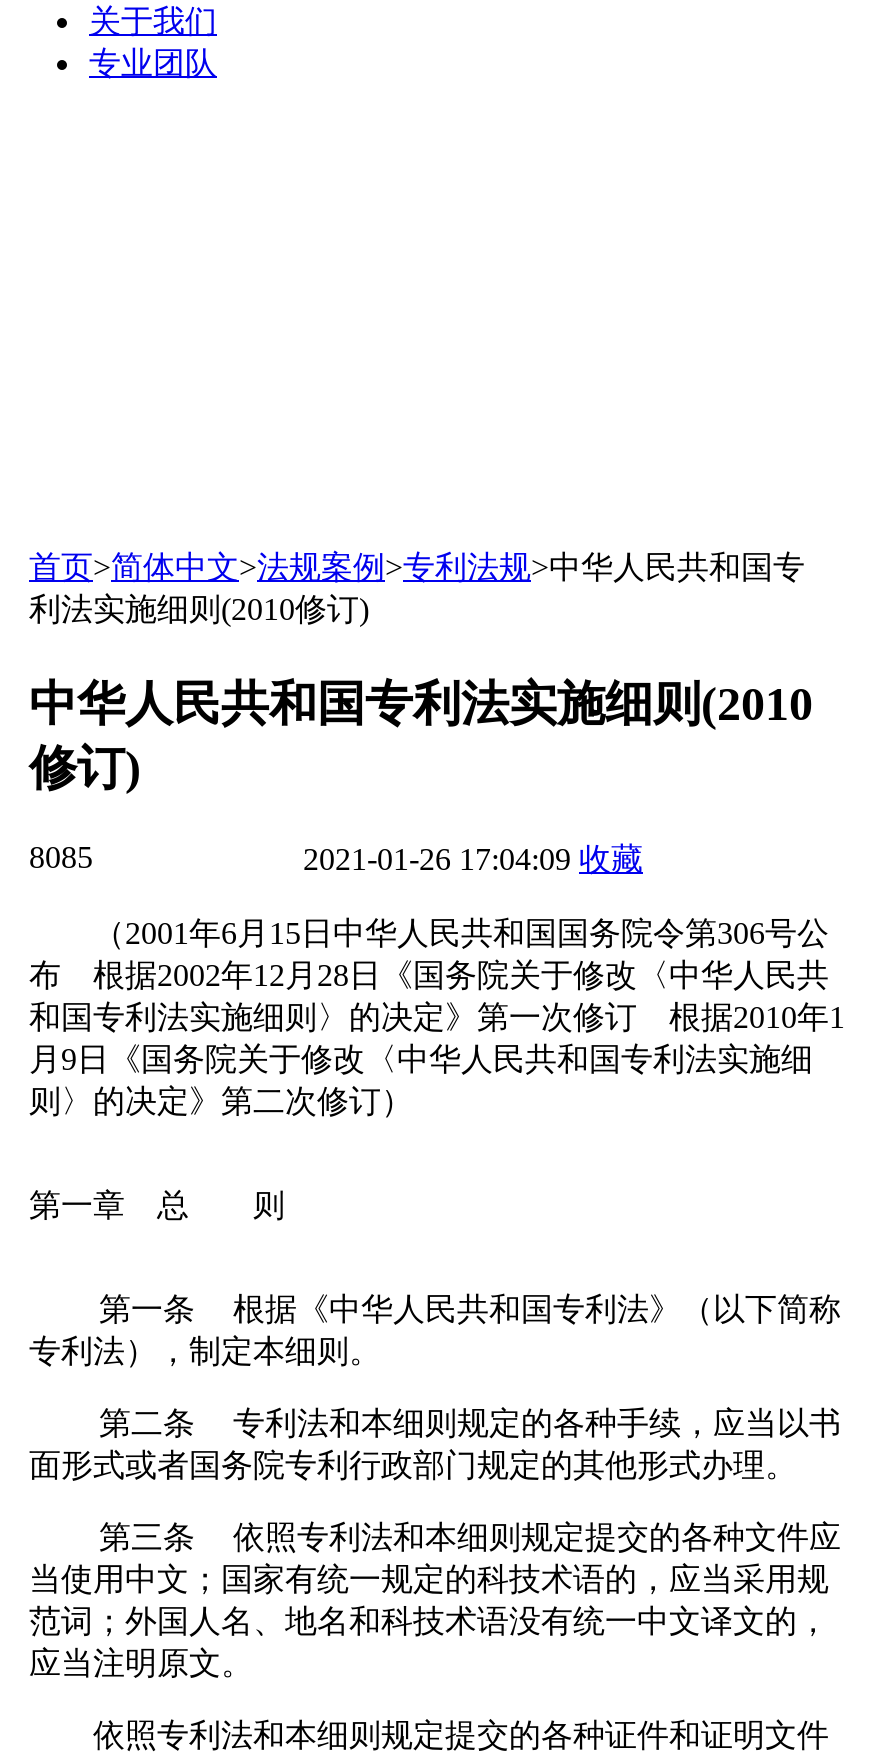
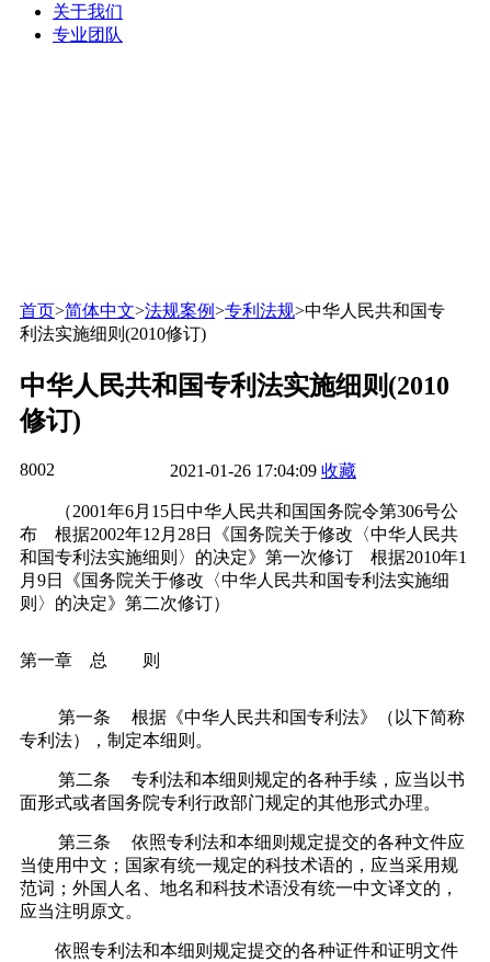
[29,840,93,874] 8085 -> [20,460,55,479] 8002

